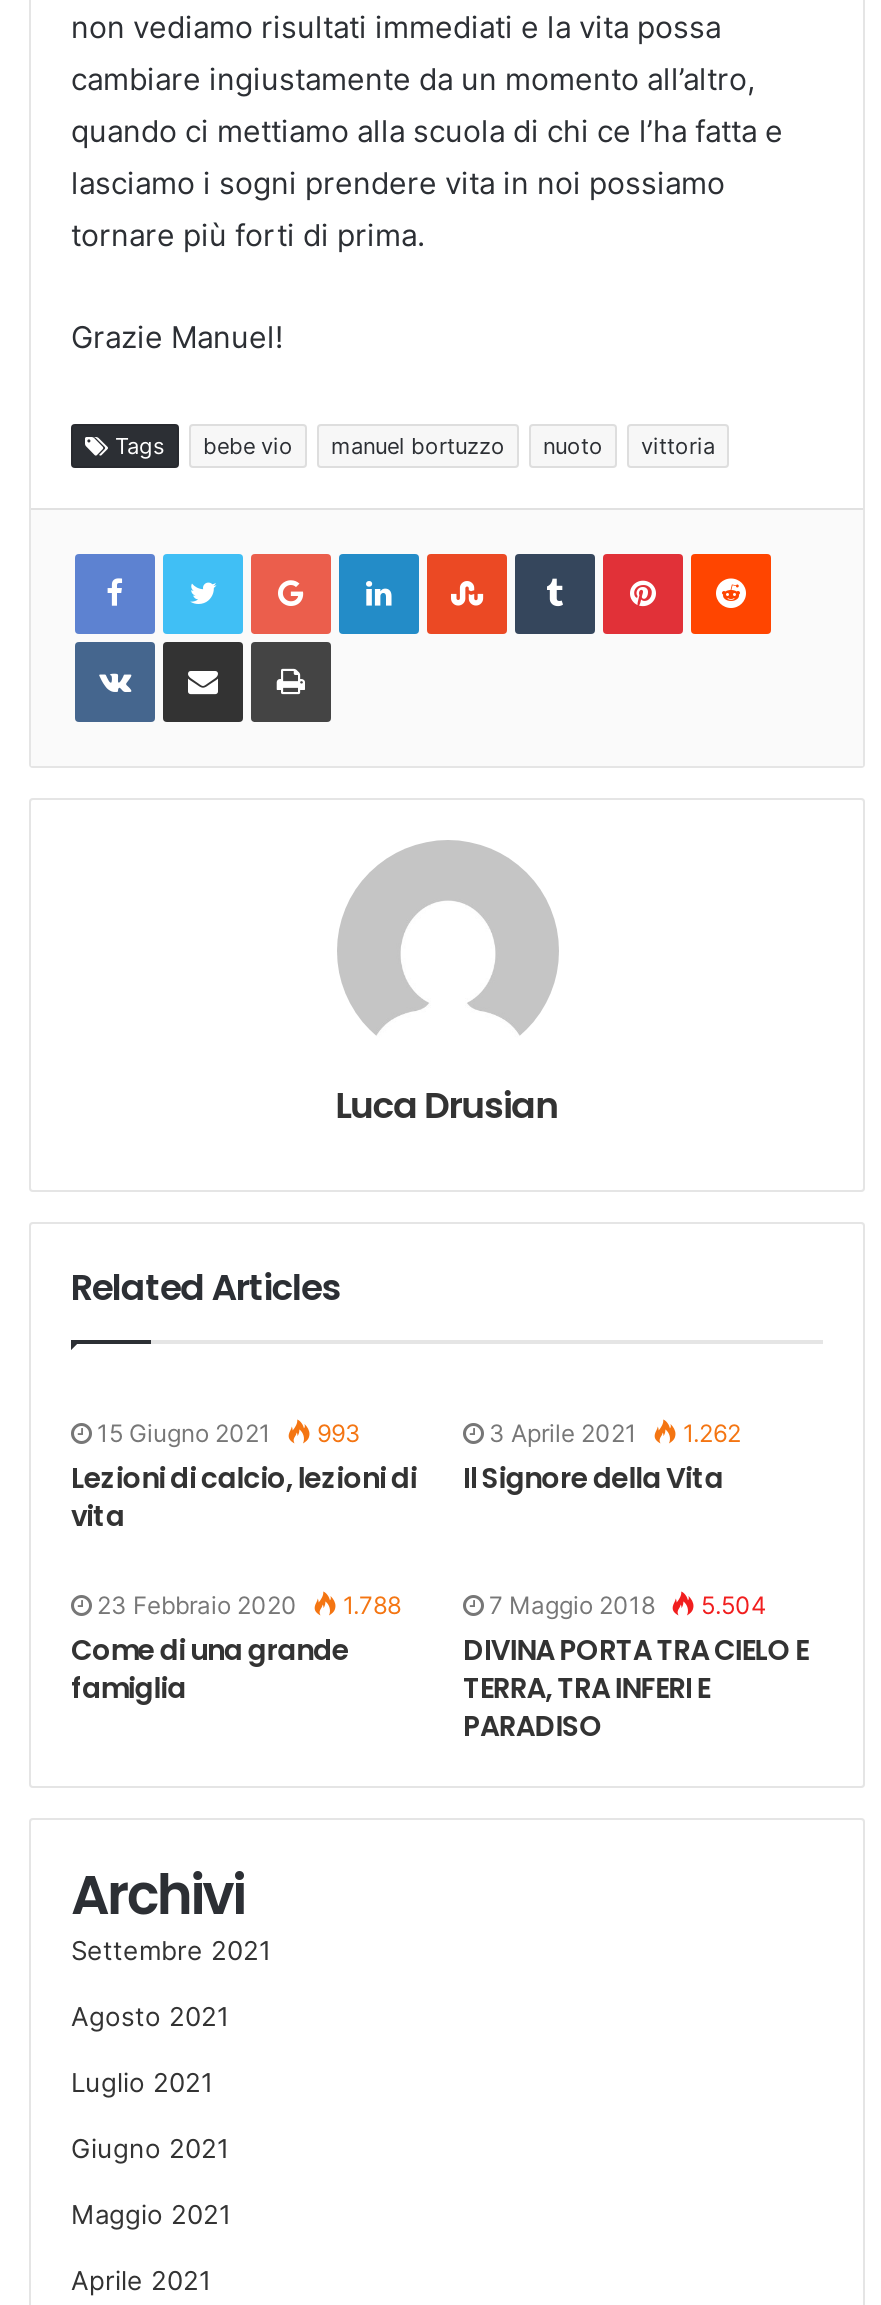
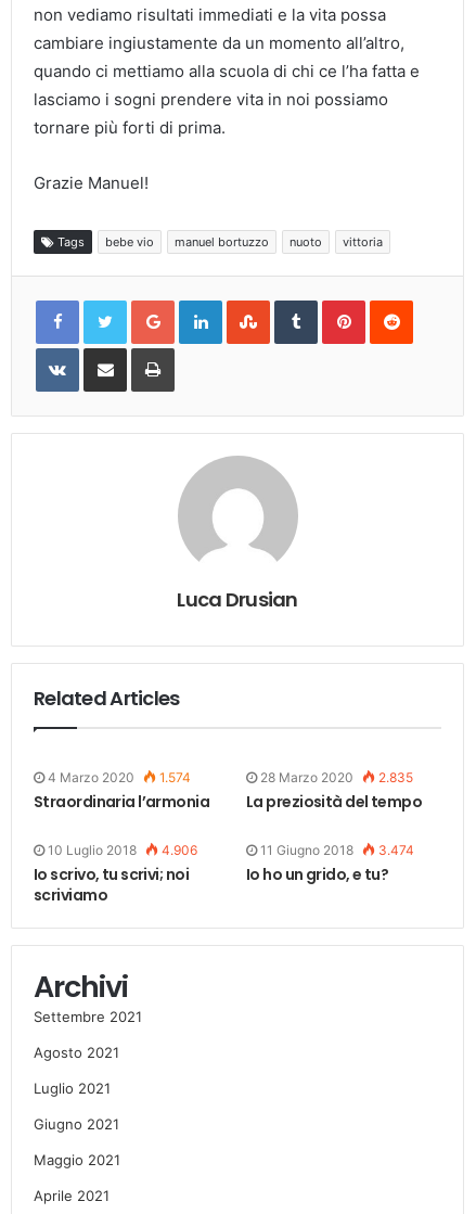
[71,1418,417,1536] 15 Giugno 2021 | 993 | Lezioni di calcio, lezioni di | vita -> [34,769,209,812] 4 Marzo 2020 | 1.574 | Straordinaria l’armonia
[463,1418,741,1498] 3 Aprile 2021 | 1.262 | Il Signore della Vita -> [246,769,422,812] 28 Marzo 2020 | 2.835 | La preziosità del tempo
[71,1590,401,1708] 23 Febbraio 2020 | 1.788 | Come di una grande | famiglia -> [34,842,197,906] 10 Luglio 2018 | 4.906 | Io scrivo, tu scrivi; noi | scriviamo
[463,1590,808,1746] 7 Maggio 2018 | 5.504 | DIVINA PORTA TRA CIELO E | TERRA, TRA INFERI E | PARADISO -> [246,842,414,885] 11 Giugno 2018 | 3.474 | Io ho un grido, e tu?

